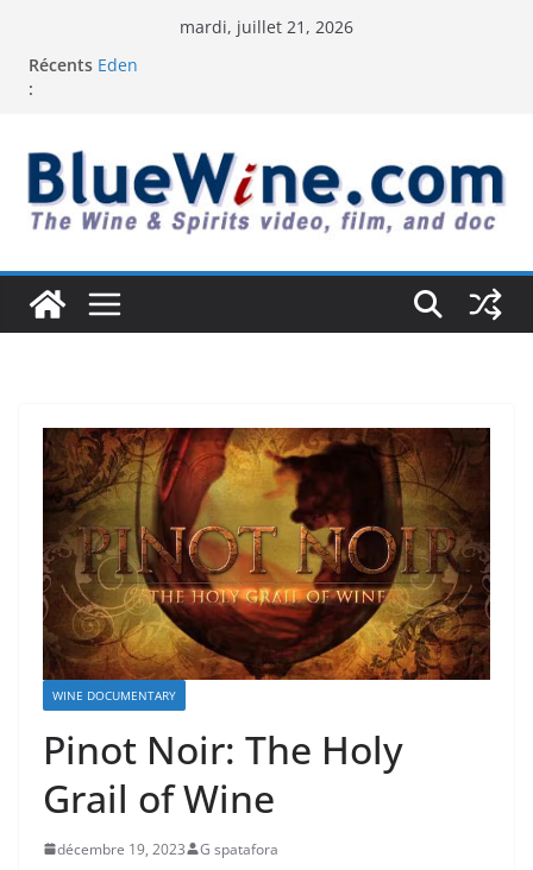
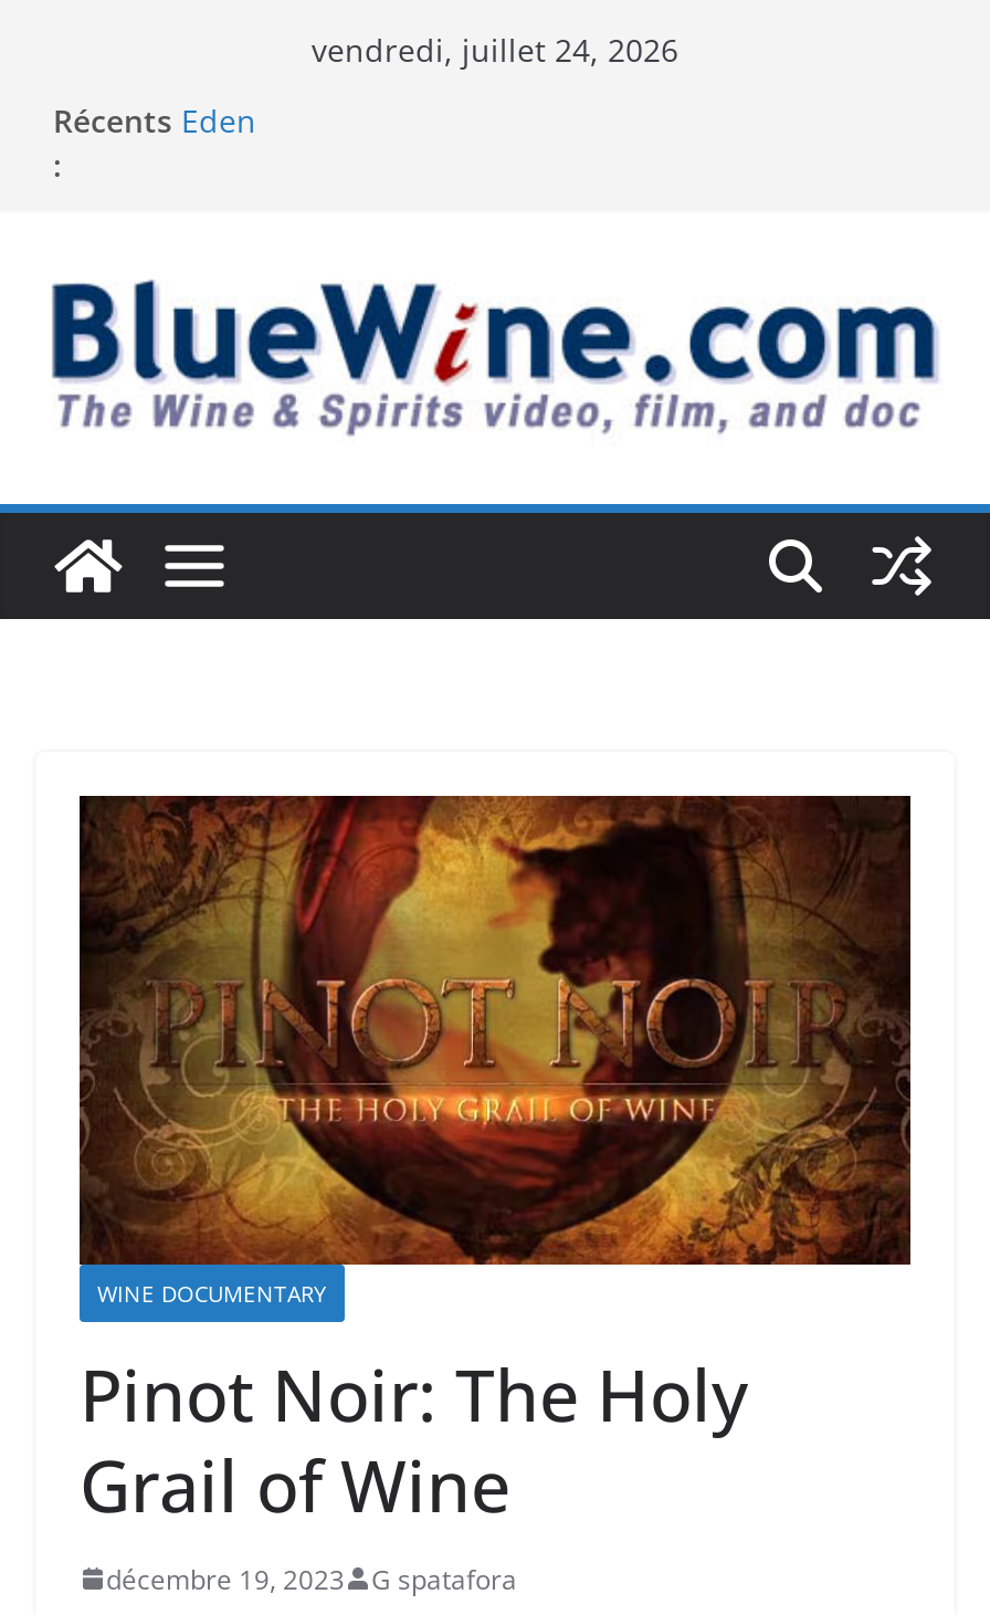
[180,15,353,38] mardi, juillet 21, 2026 -> [312,29,678,71] vendredi, juillet 24, 2026

